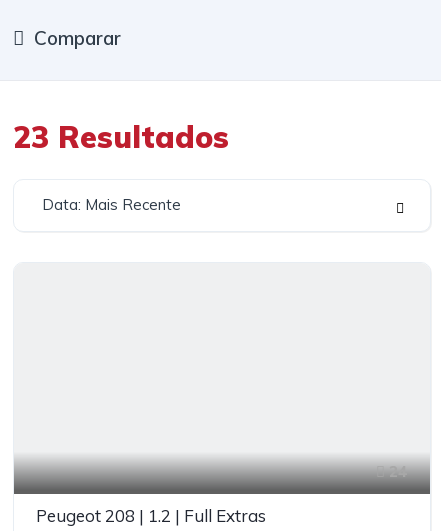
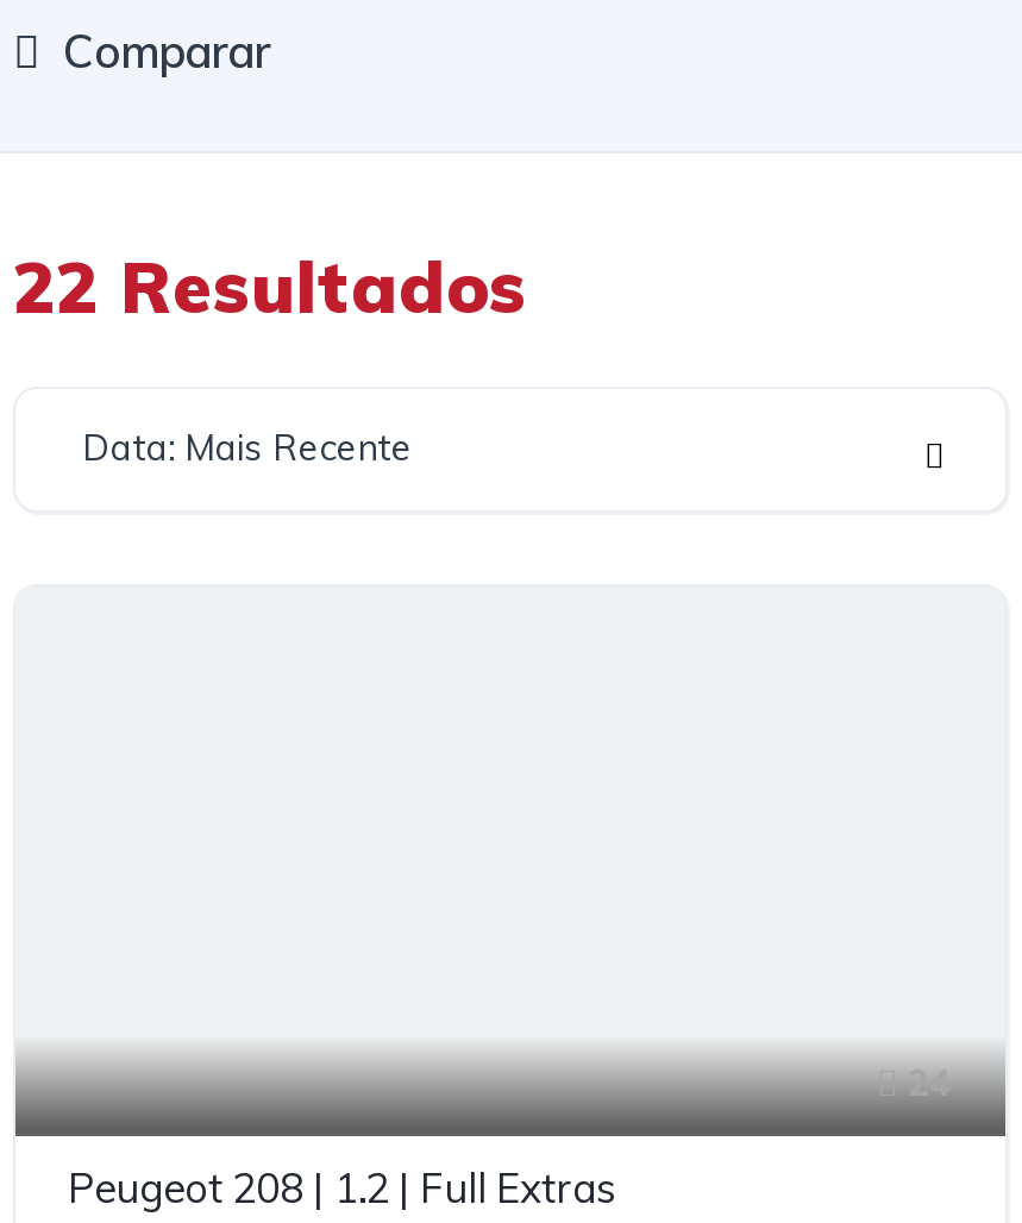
[13,118,229,156] 23 Resultados -> [13,242,527,332] 22 Resultados

